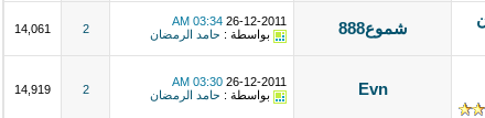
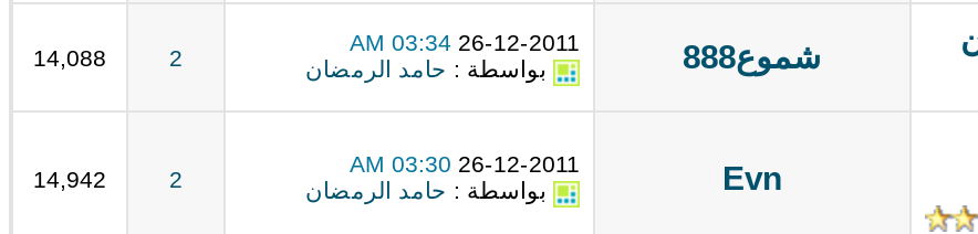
[14,22,51,36] 14,061 -> [33,45,106,71] 14,088
[14,83,51,96] 14,919 -> [33,166,106,193] 14,942

